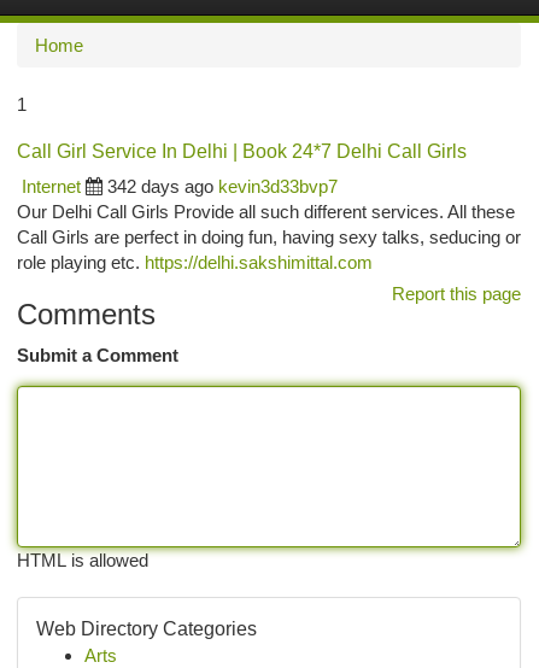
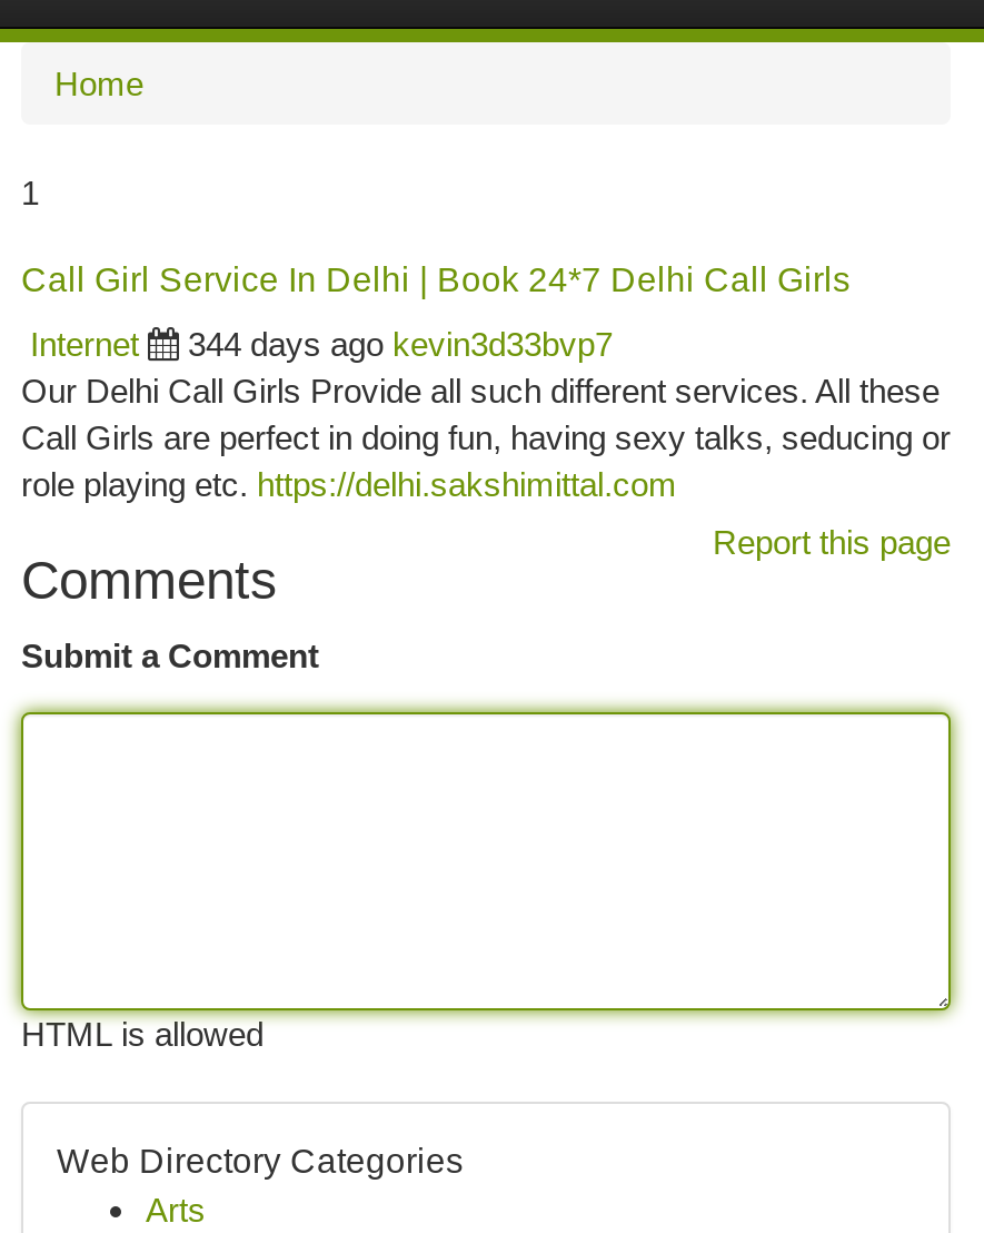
[107,176,338,197] 342 days ago kevin3d33bvp7 -> [188,325,613,363] 344 days ago kevin3d33bvp7

